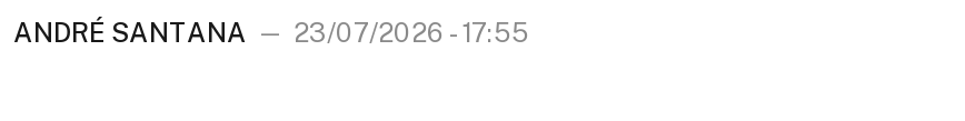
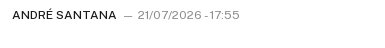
[13,17,529,48] ANDRÉ SANTANA 23/07/2026 - 17:55 -> [12,7,240,21] ANDRÉ SANTANA 21/07/2026 - 17:55

